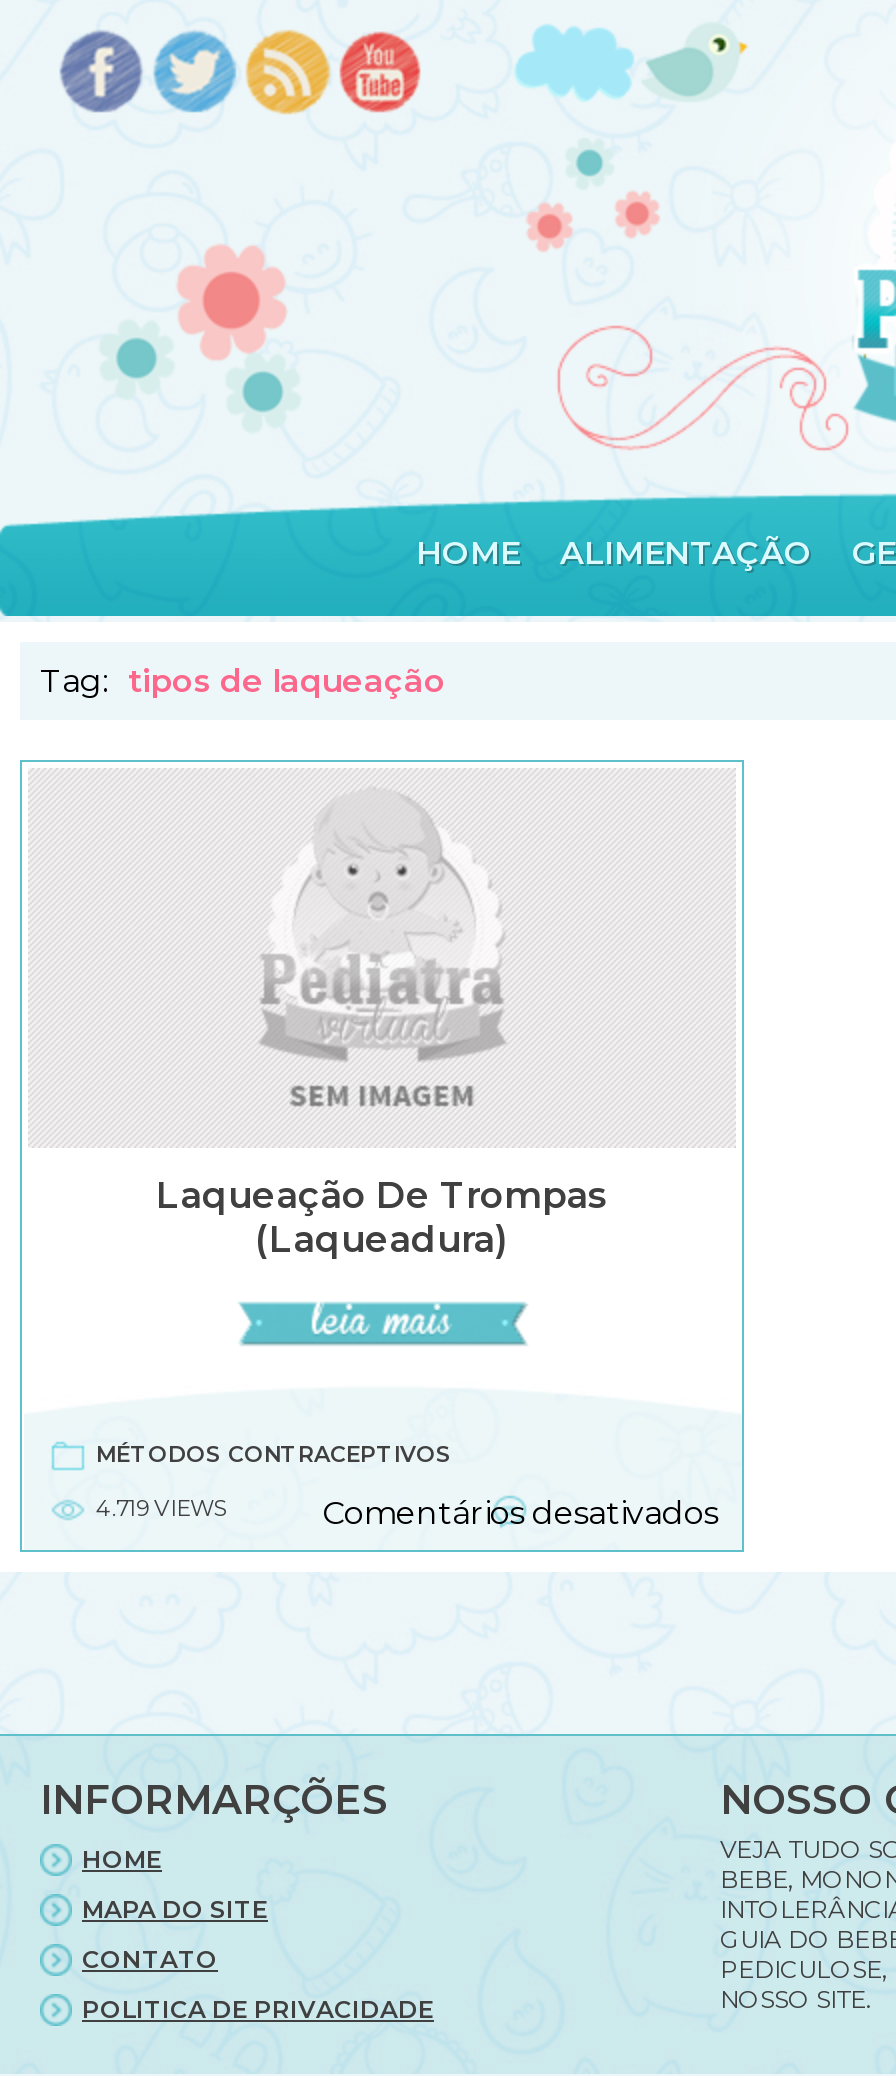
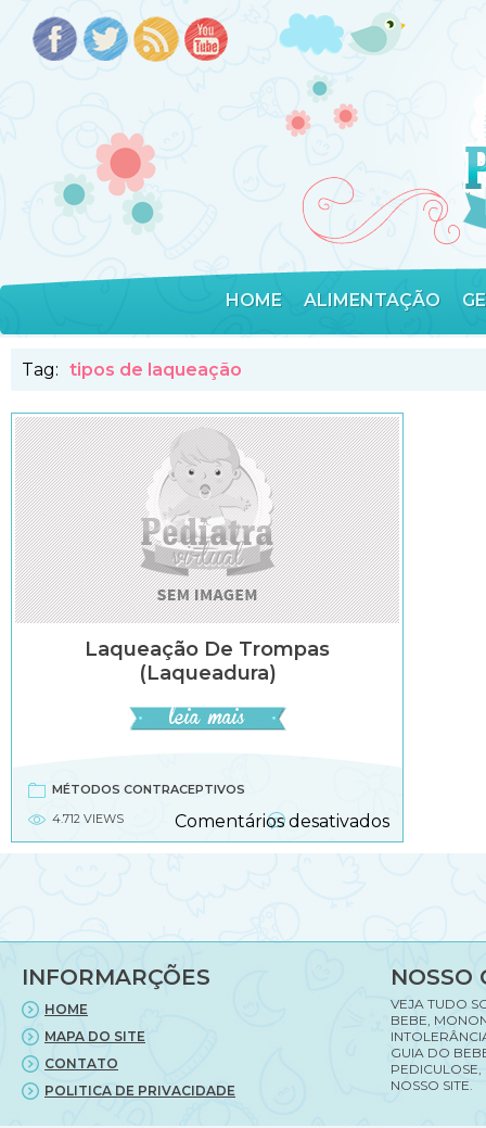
[96,1494,228,1522] 4.719 VIEWS -> [52,811,124,826] 4.712 VIEWS

